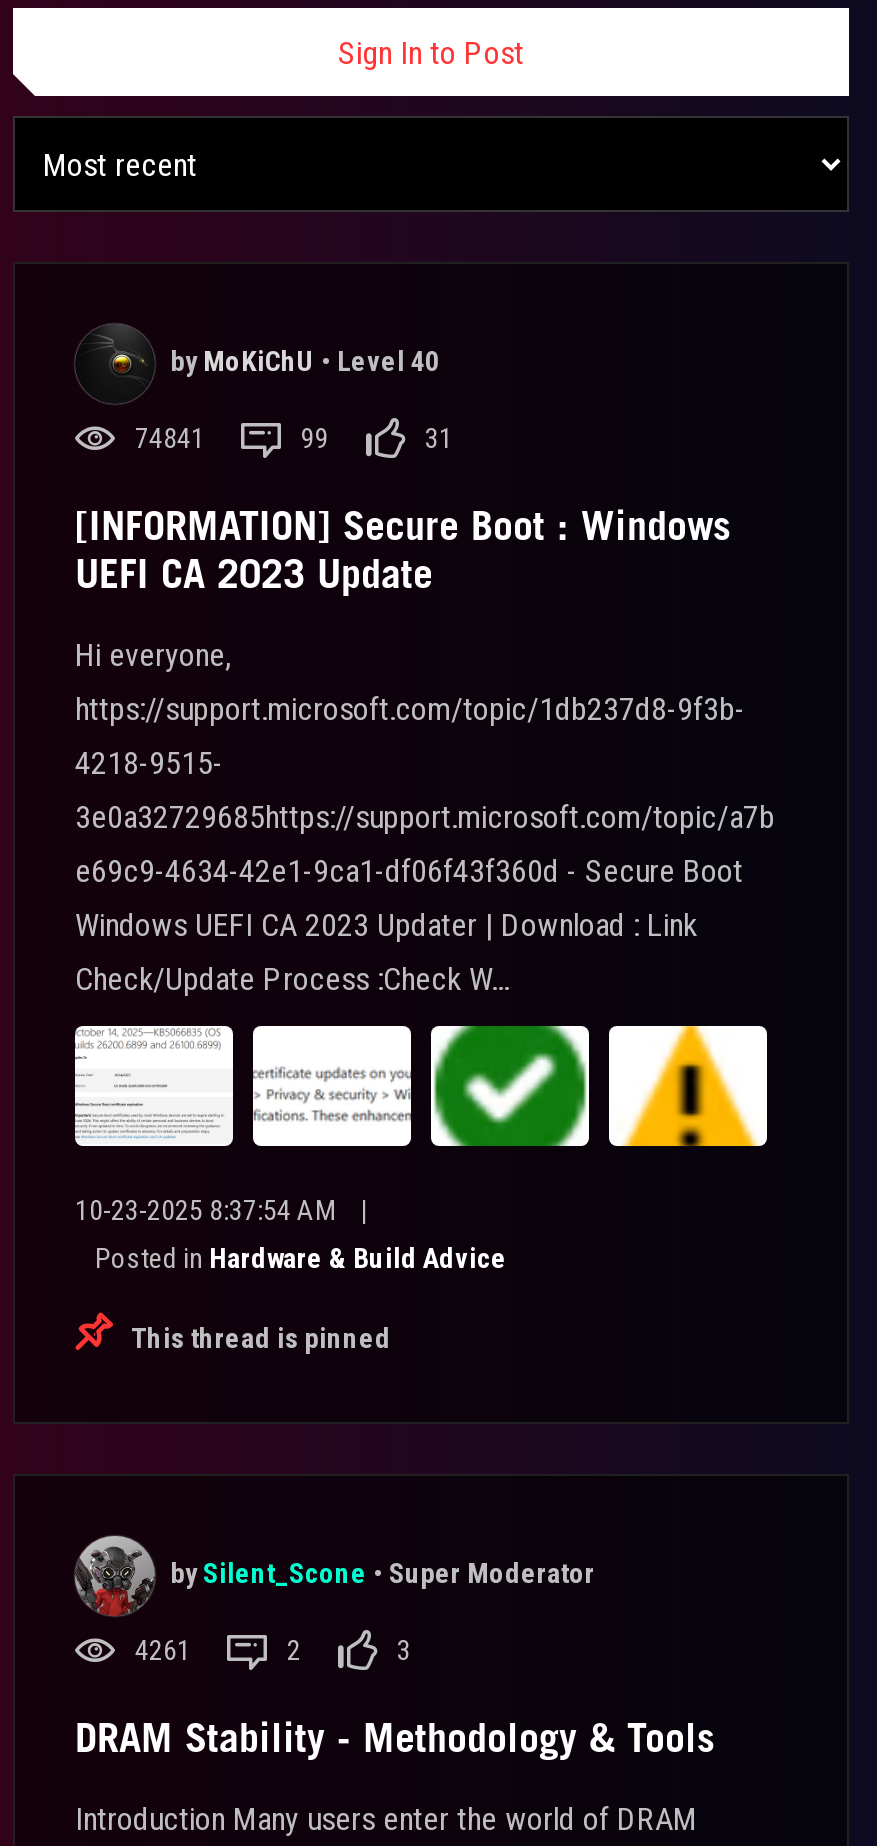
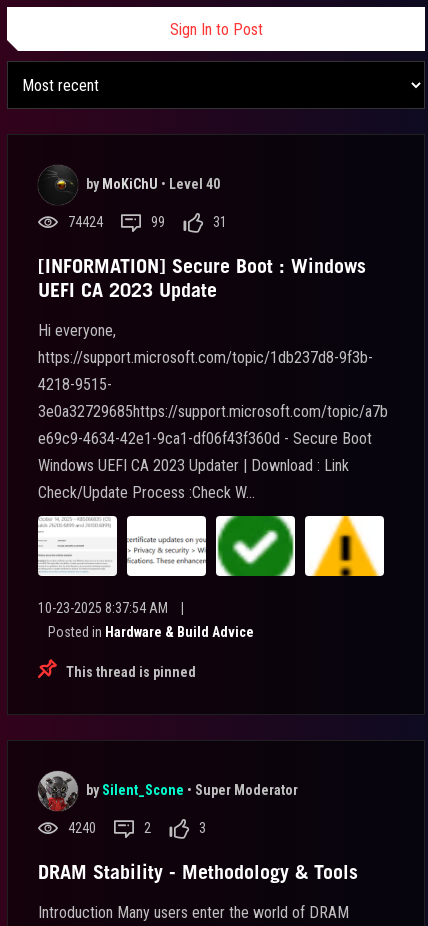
[135,422,205,454] 74841 -> [68,214,103,230] 74424
[135,1634,191,1666] 4261 -> [68,820,96,836] 4240

